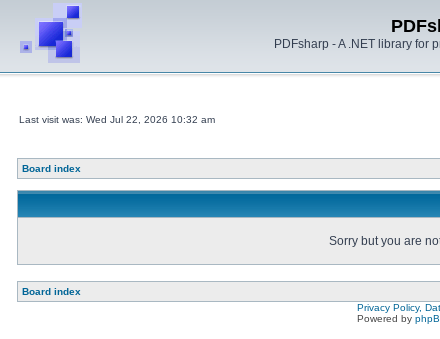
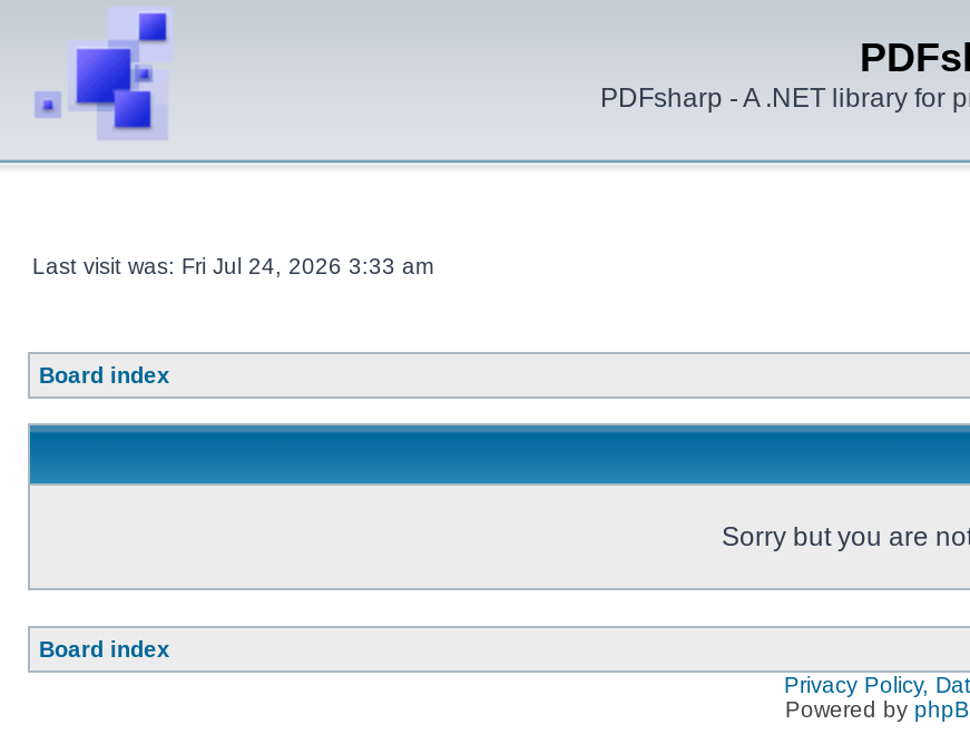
[19,114,215,125] Last visit was: Wed Jul 22, 2026 10:32 am -> [32,254,433,278] Last visit was: Fri Jul 24, 2026 3:33 am

